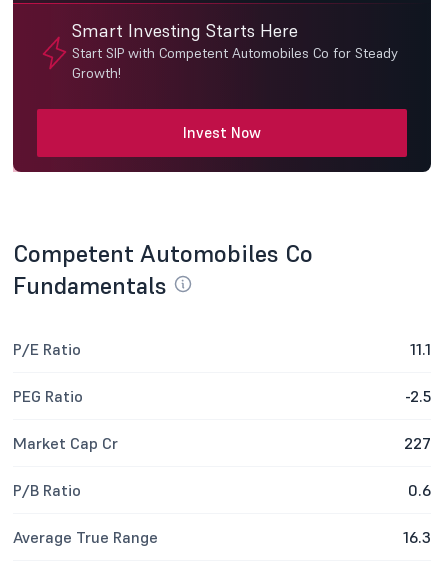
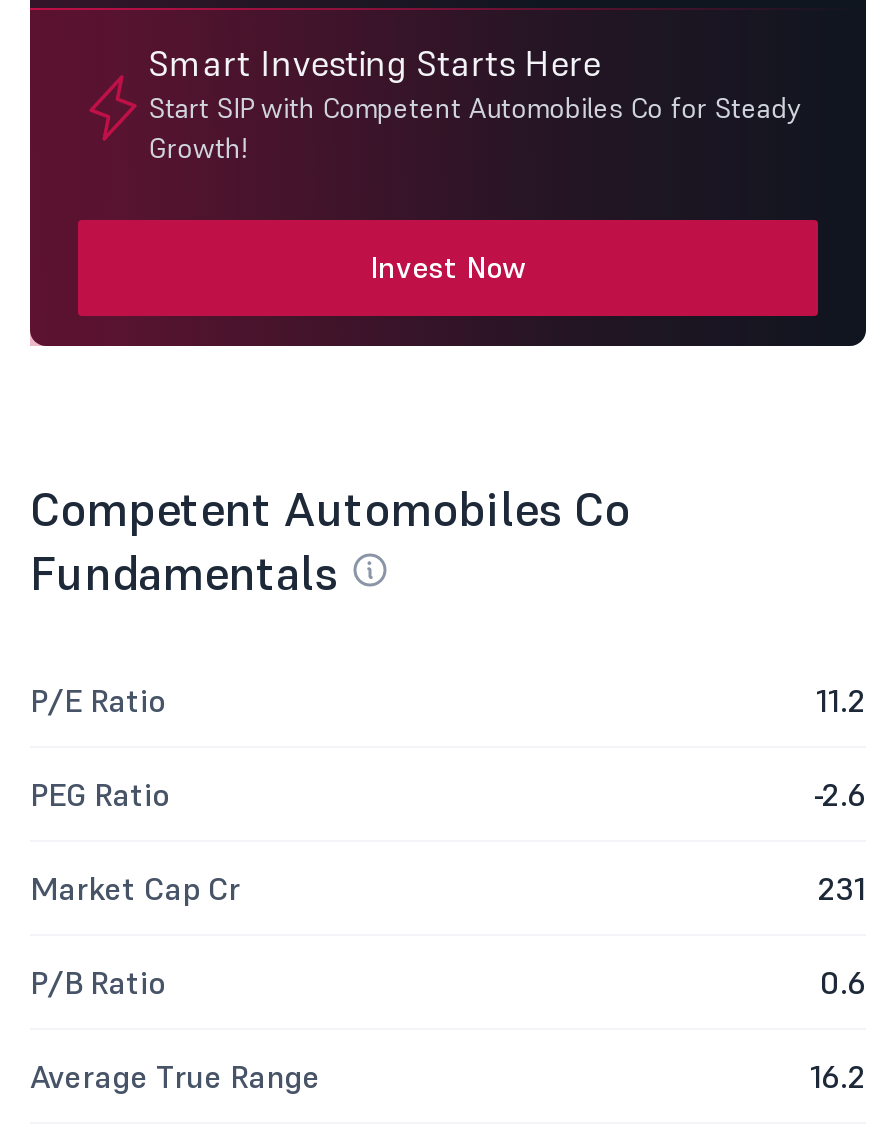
[410,339,431,359] 11.1 -> [816,680,866,720] 11.2
[405,386,431,406] -2.5 -> [812,774,866,814] -2.6
[404,433,431,453] 227 -> [818,868,866,908] 231
[403,527,431,547] 16.3 -> [810,1056,866,1096] 16.2

